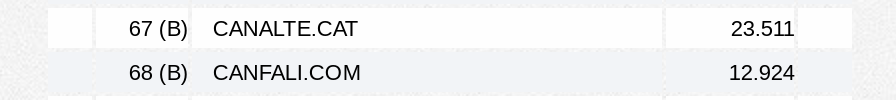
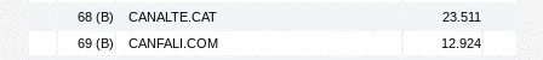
[129,16,359,40] 67 (B) CANALTE.CAT -> [78,10,217,24] 68 (B) CANALTE.CAT
[129,60,361,84] 68 (B) CANFALI.COM -> [78,36,219,50] 69 (B) CANFALI.COM

